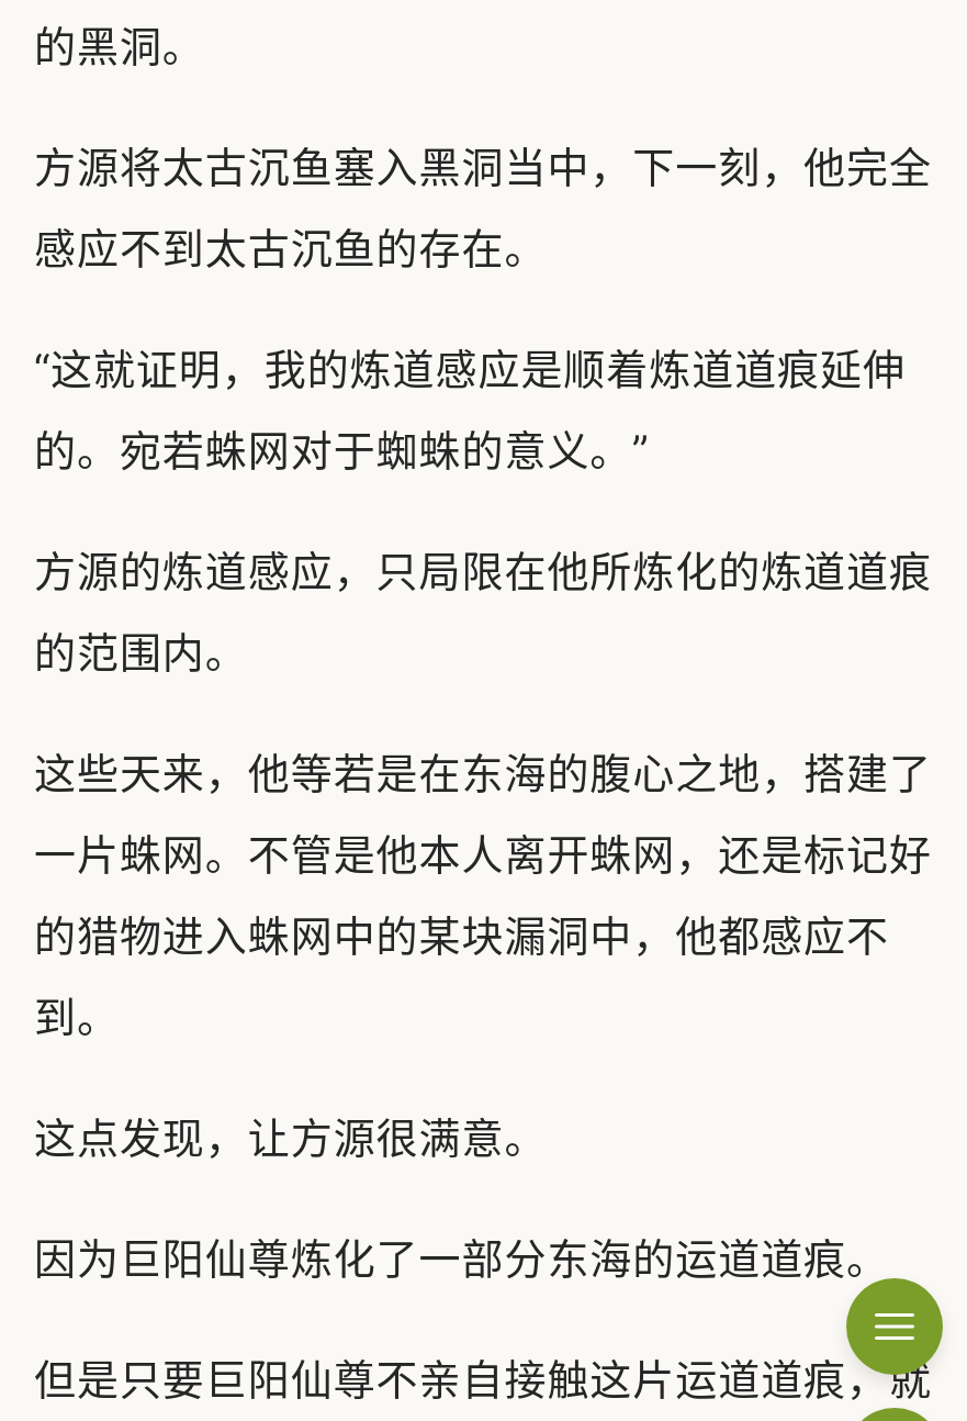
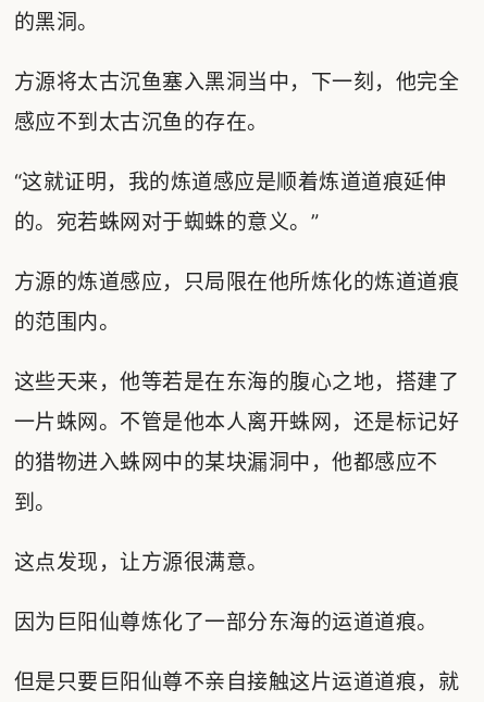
[842,1276,947,1351] [image] -> none

